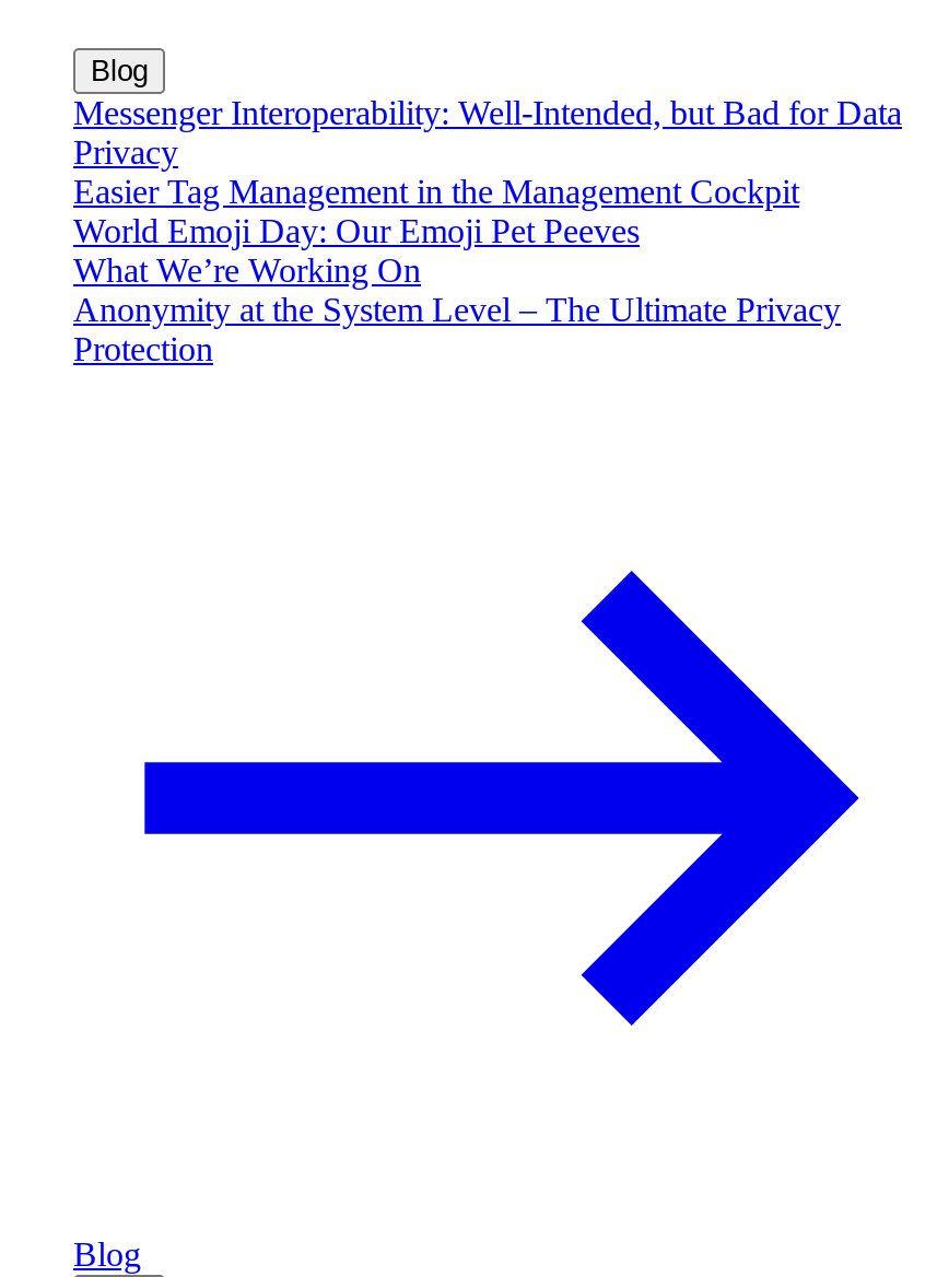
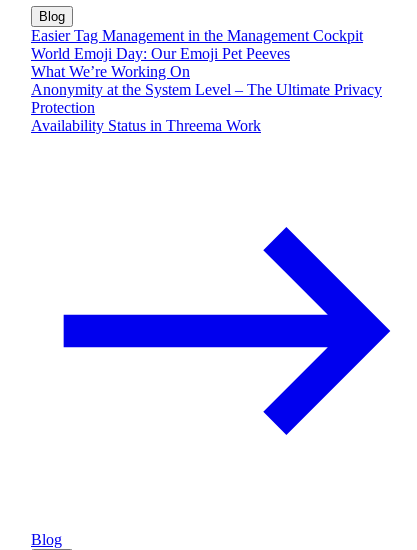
[73,93,902,169] Messenger Interoperability: Well-Intended, but Bad for Data | Privacy -> none
moved [73,172,841,366] -> [31,26,382,115]: Easier Tag Management in the Management Cockpit | World Emoji Day: Our Emoji Pet Peeves | What We’re Working On | Anonymity at the System Level – The Ultimate Privacy | Protection
none -> [31,116,261,133] Availability Status in Threema Work

